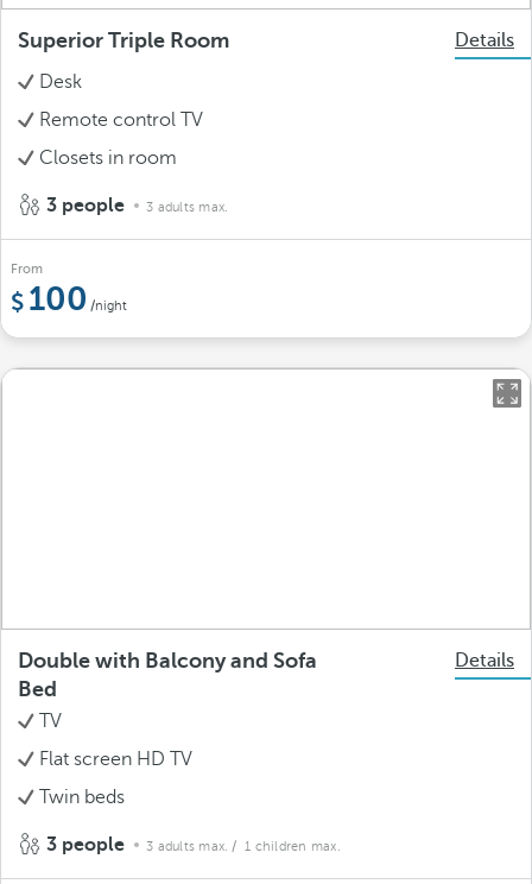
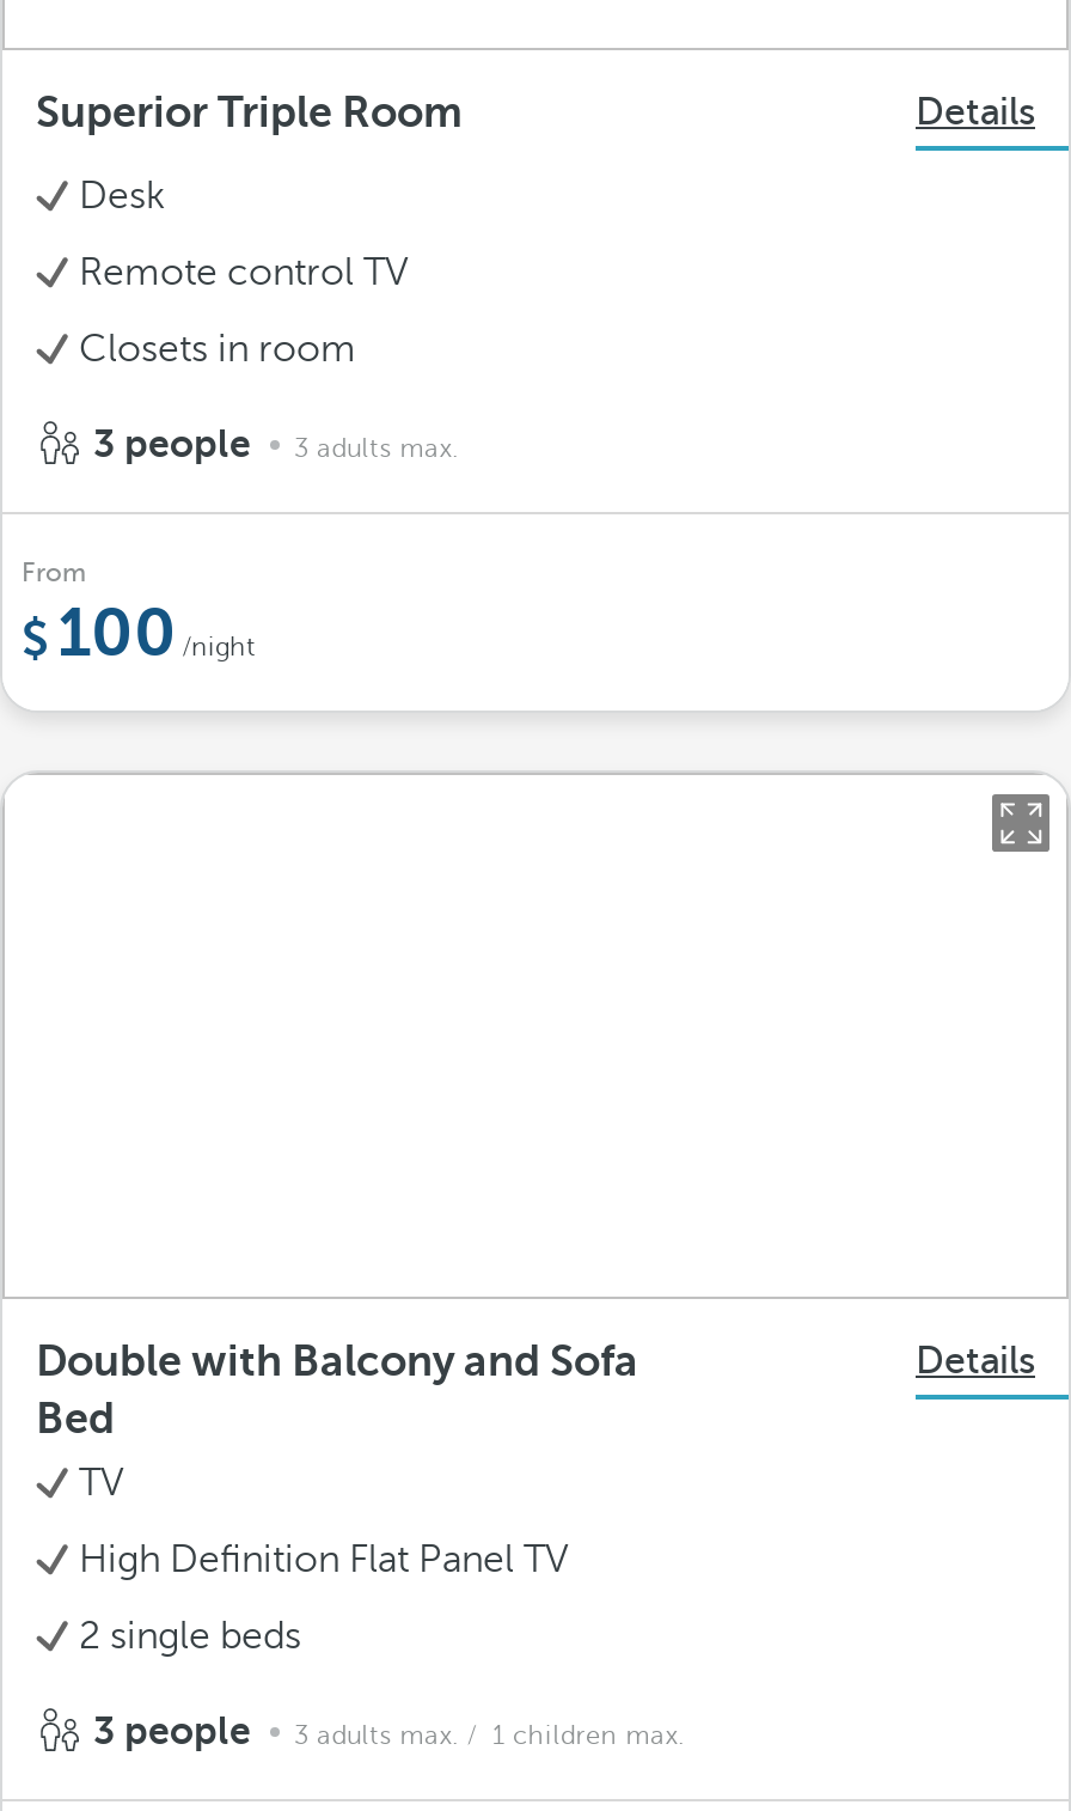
[39,749,192,770] Flat screen HD TV -> [79,1538,569,1581] High Definition Flat Panel TV
[39,787,125,808] Twin beds -> [79,1615,301,1658] 2 single beds

